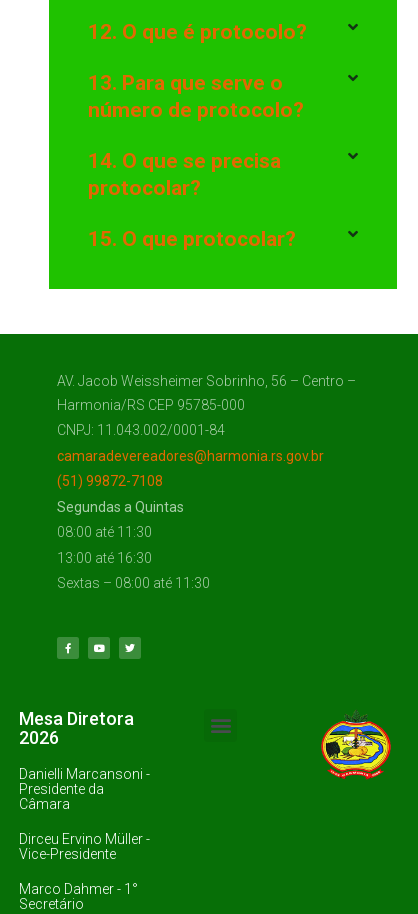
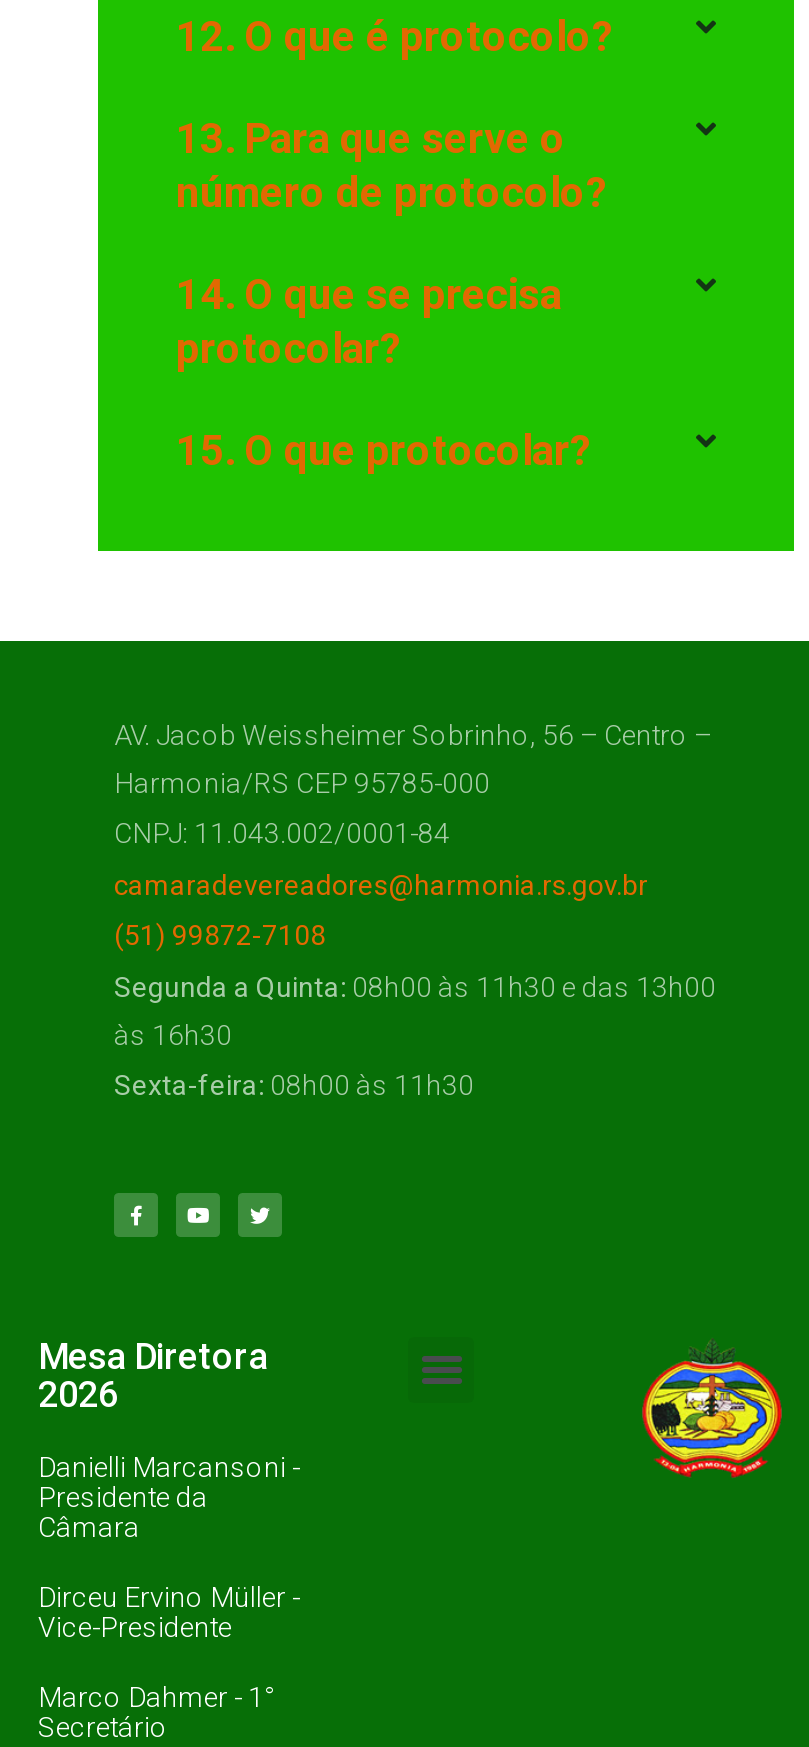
[57,498,210,591] Segundas a Quintas | 08:00 até 11:30 | 13:00 até 16:30 | Sextas – 08:00 até 11:30 -> [114,970,716,1101] Segunda a Quinta: 08h00 às 11h30 e das 13h00 | às 16h30 | Sexta-feira: 08h00 às 11h30

